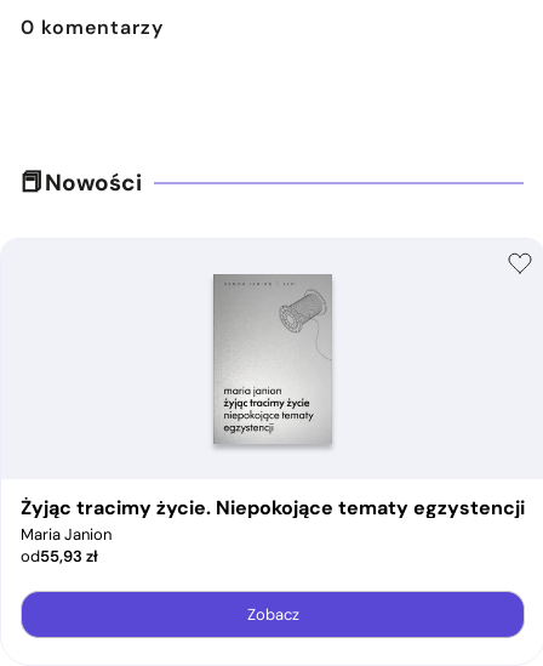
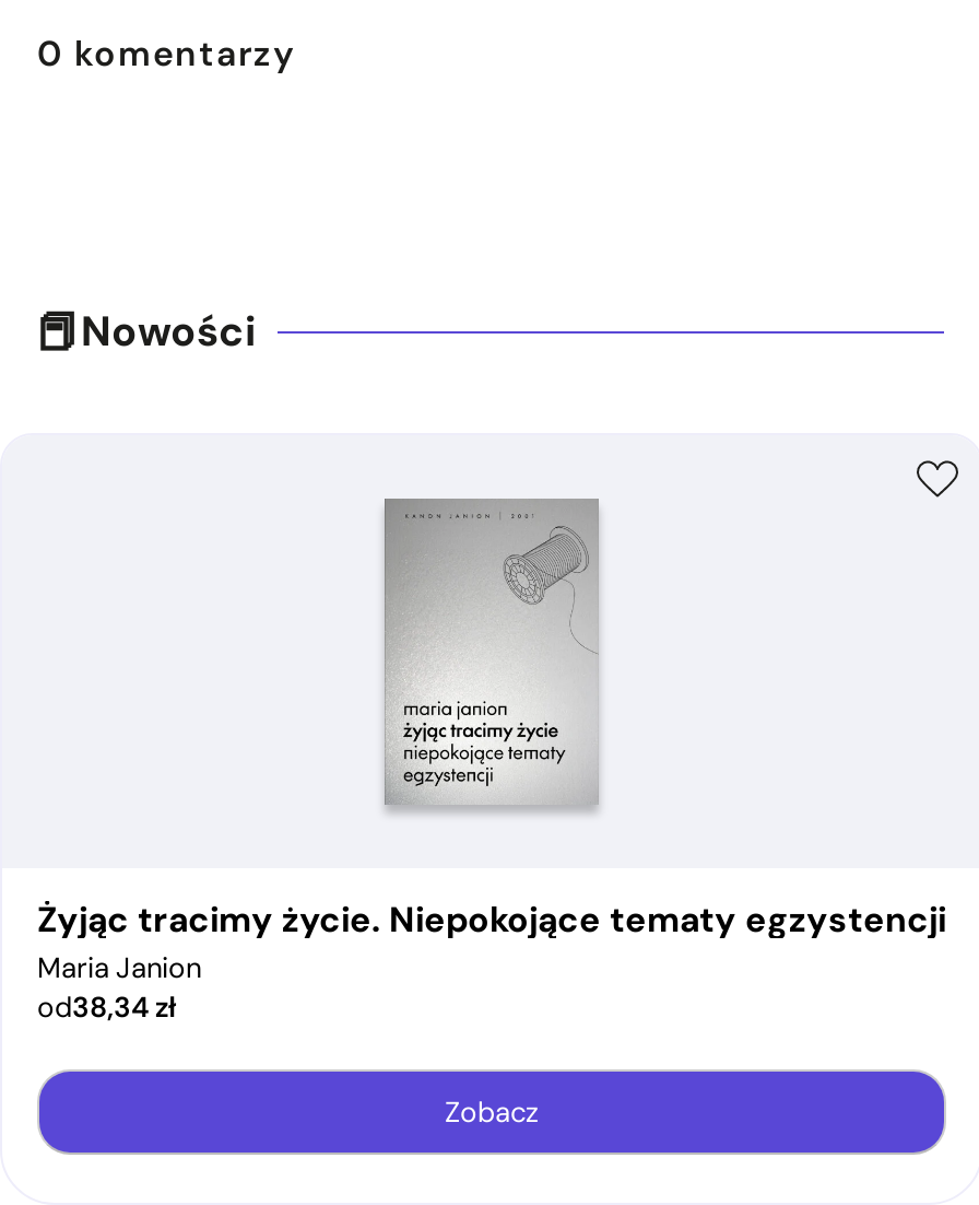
[21,546,98,567] od55,93 zł -> [37,988,177,1026] od38,34 zł

